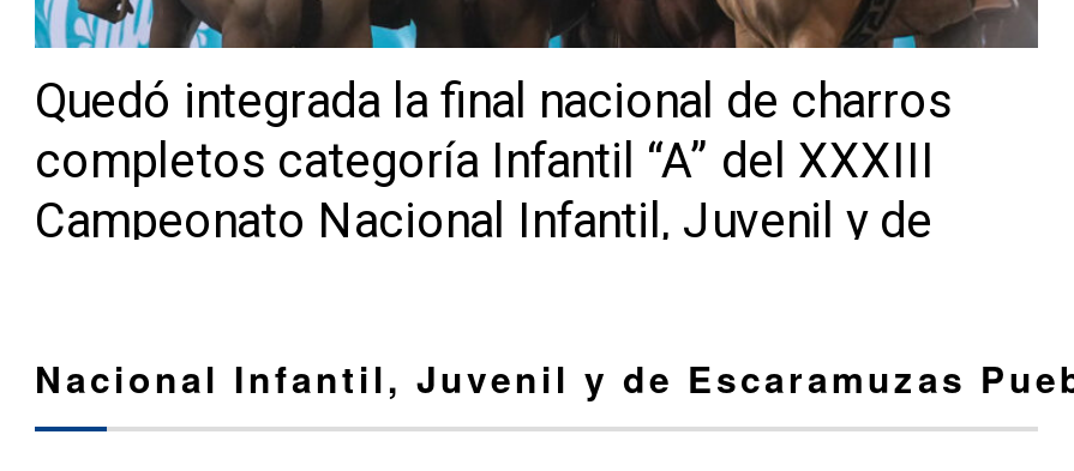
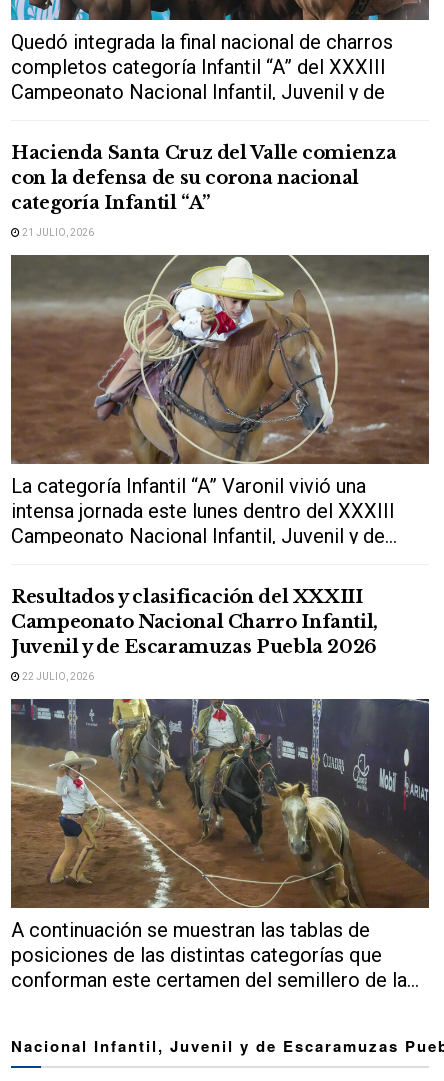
none -> [10,254,429,682] [image] | La categoría Infantil “A” Varonil vivió una | intensa jornada este lunes dentro del XXXIII | Campeonato Nacional Infantil, Juvenil y de... | Resultados y clasificación del XXXIII | Campeonato Nacional Charro Infantil, | Juvenil y de Escaramuzas Puebla 2026 | 22 JULIO, 2026
none -> [10,698,429,992] [image] | A continuación se muestran las tablas de | posiciones de las distintas categorías que | conforman este certamen del semillero de la...
none -> [11,142,396,238] Hacienda Santa Cruz del Valle comienza | con la defensa de su corona nacional | categoría Infantil “A” | 21 JULIO, 2026

